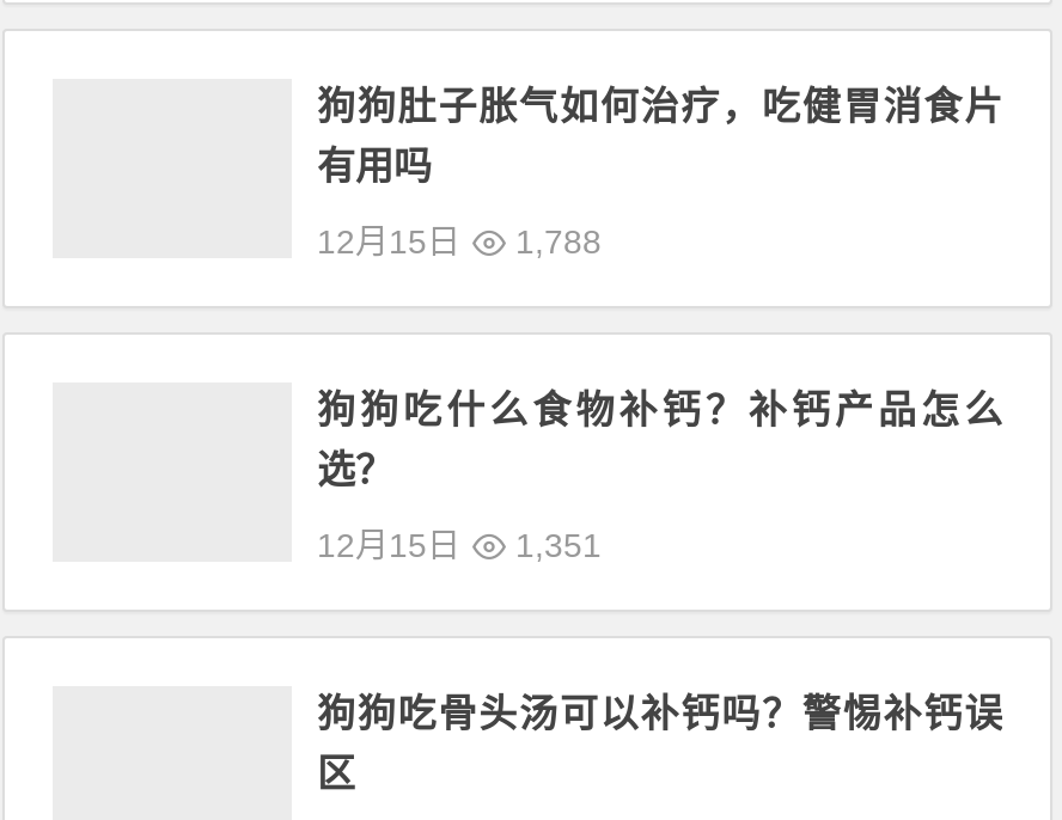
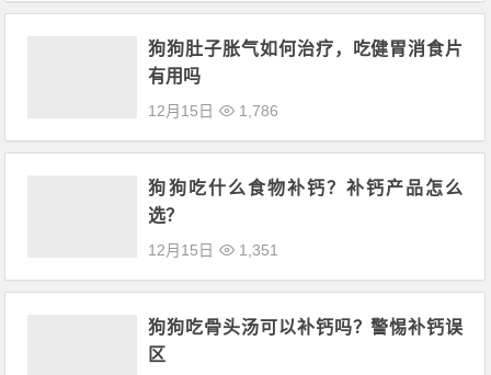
[317,222,602,261] 12月15日 1,788 -> [149,102,279,120] 12月15日 1,786

